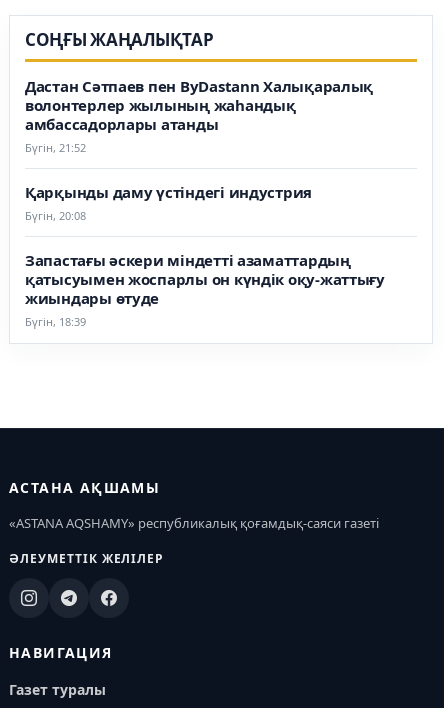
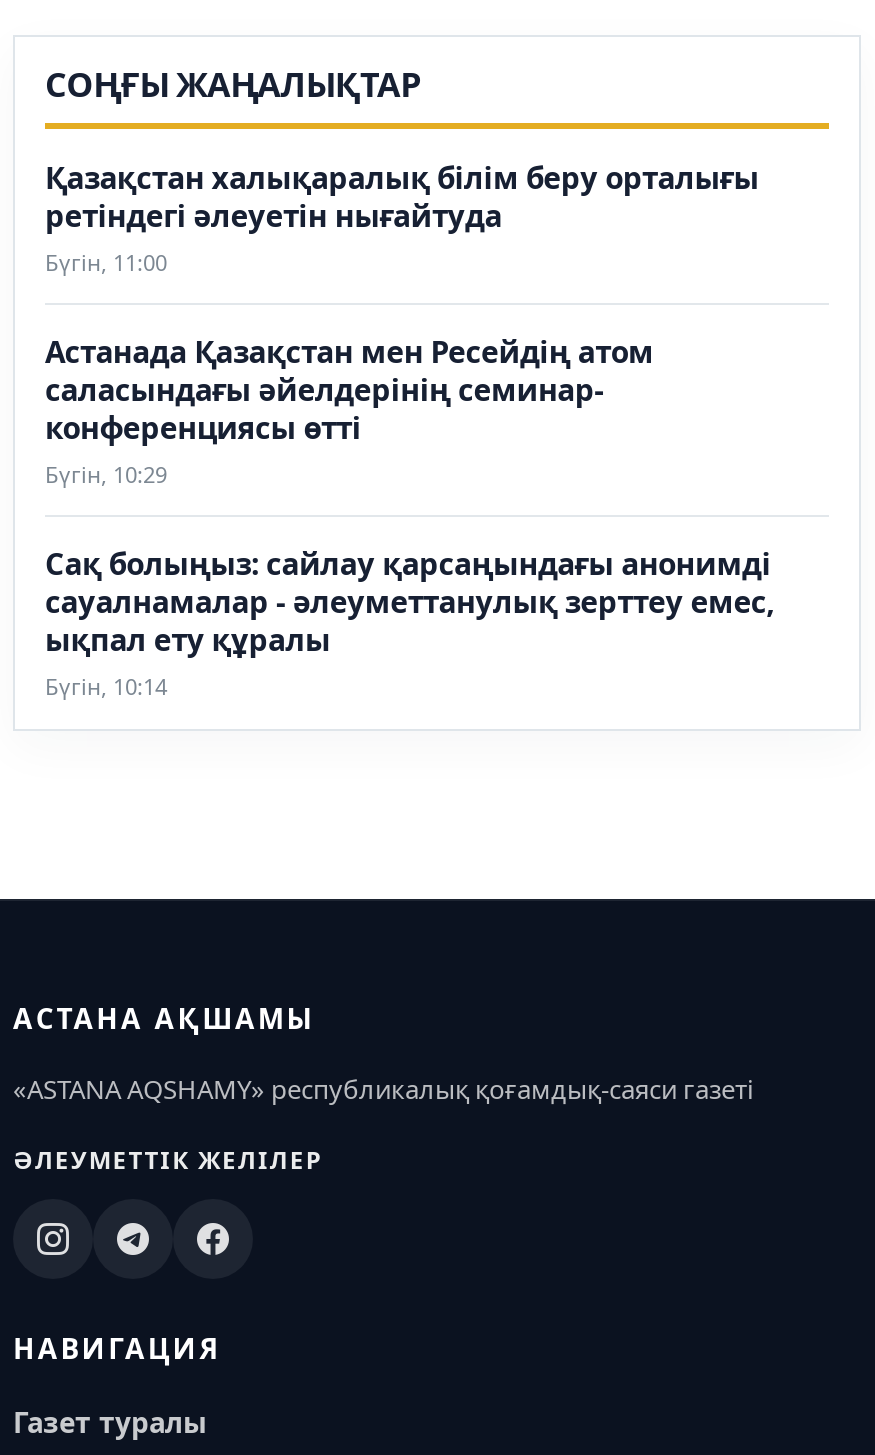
[25,76,373,155] Дастан Сәтпаев пен ByDastann Халықаралық | волонтерлер жылының жаһандық | амбассадорлары атанды | Бүгін, 21:52 -> [45,156,759,276] Қазақстан халықаралық білім беру орталығы | ретіндегі әлеуетін нығайтуда | Бүгін, 11:00
[25,182,312,223] Қарқынды даму үстіндегі индустрия | Бүгін, 20:08 -> [45,330,654,488] Астанада Қазақстан мен Ресейдің атом | саласындағы әйелдерінің семинар- | конференциясы өтті | Бүгін, 10:29
[25,250,385,329] Запастағы әскери міндетті азаматтардың | қатысуымен жоспарлы он күндік оқу-жаттығу | жиындары өтуде | Бүгін, 18:39 -> [45,542,774,700] Сақ болыңыз: сайлау қарсаңындағы анонимді | сауалнамалар - әлеуметтанулық зерттеу емес, | ықпал ету құралы | Бүгін, 10:14

